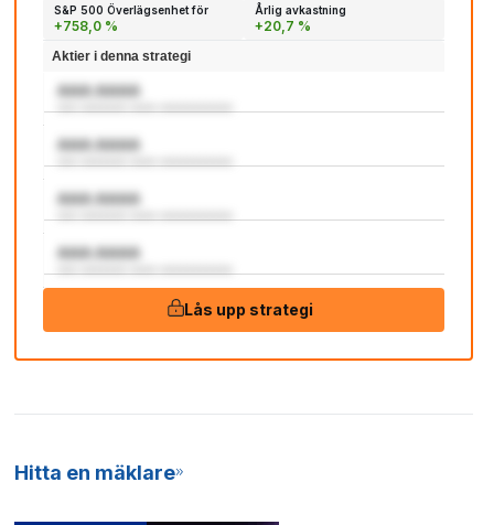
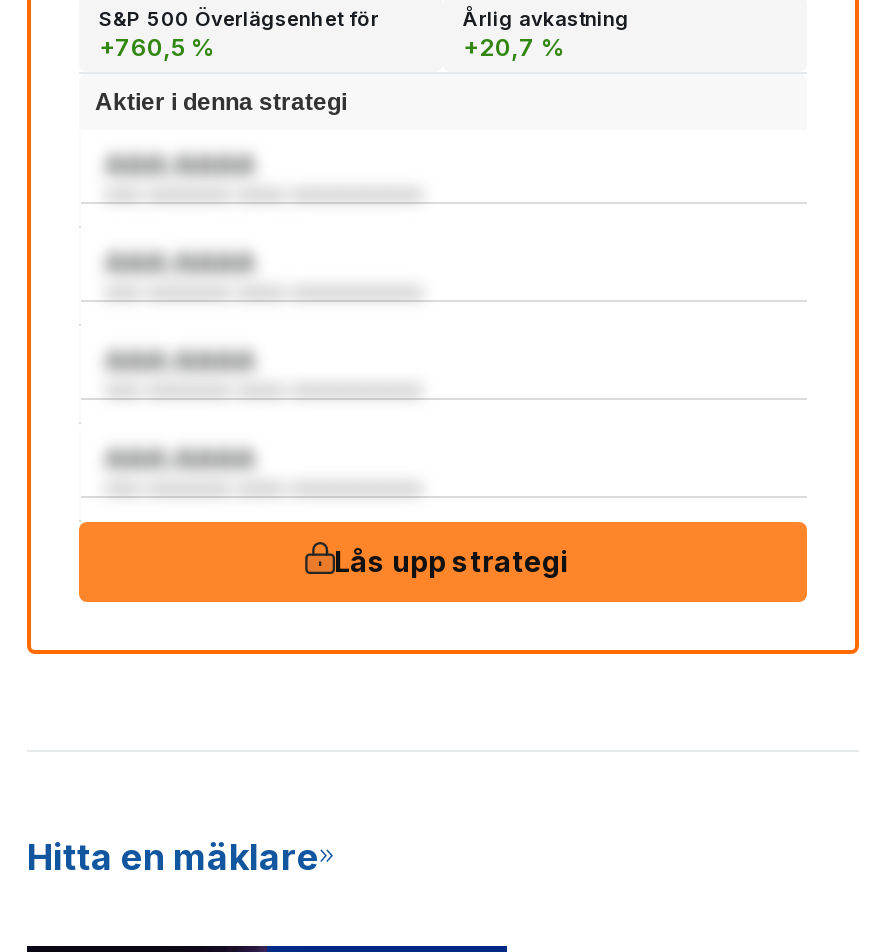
[54,17,118,34] +758,0 % -> [99,32,215,62] +760,5 %

